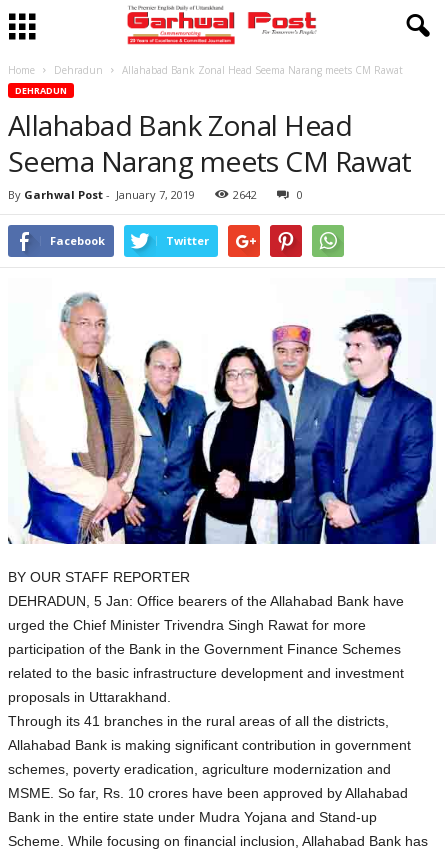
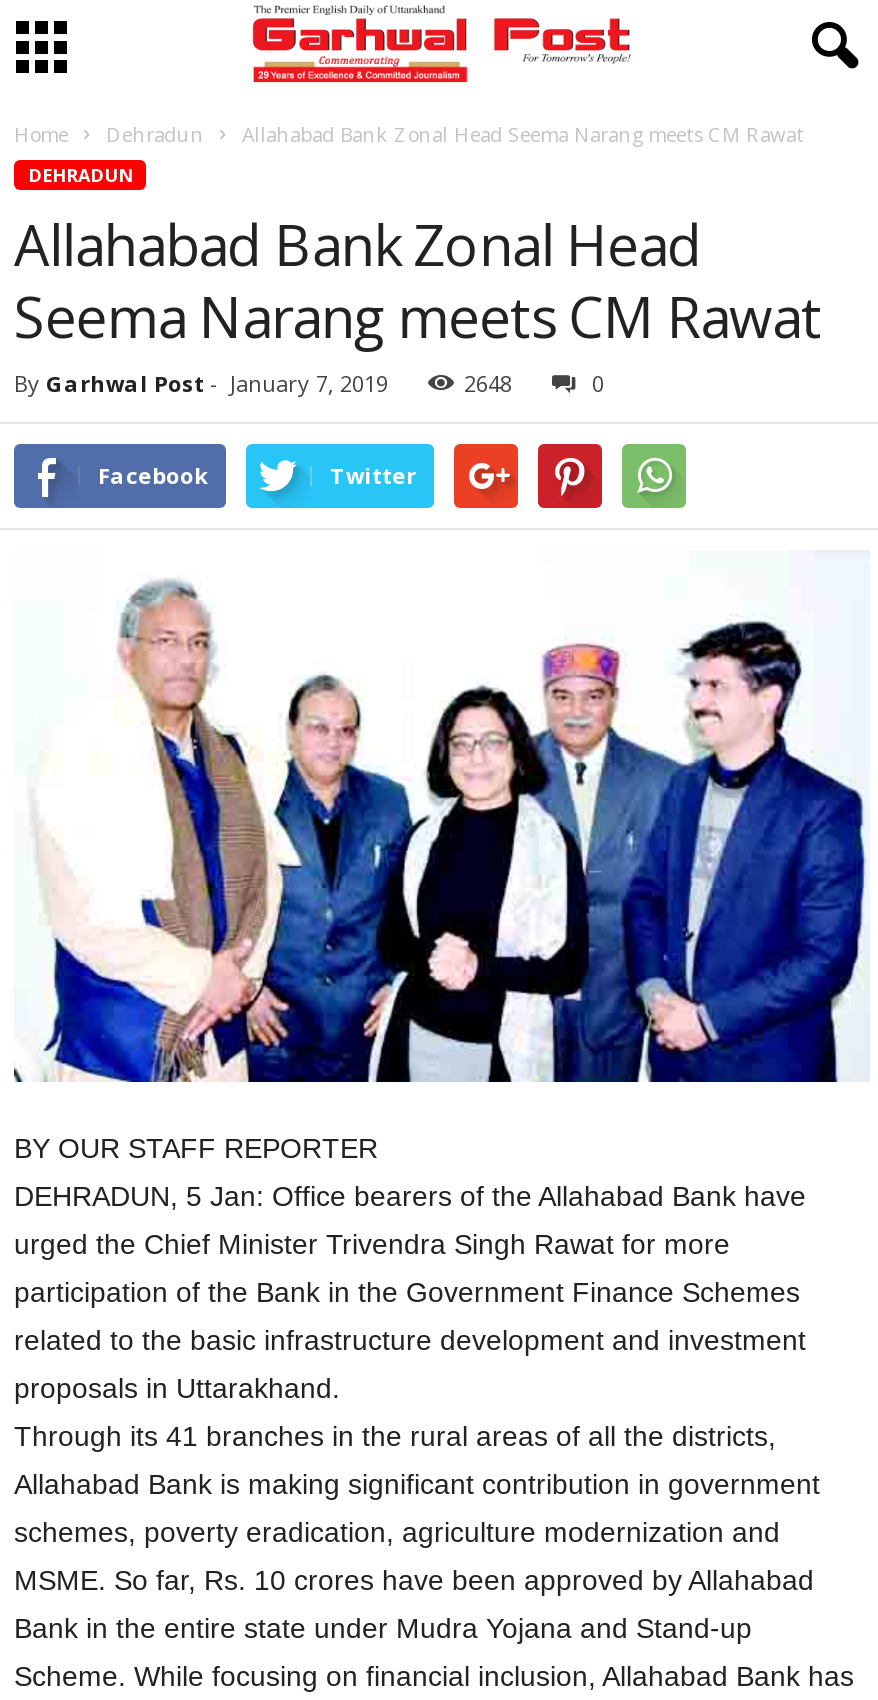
[233,187,257,202] 2642 -> [464,368,512,398] 2648

